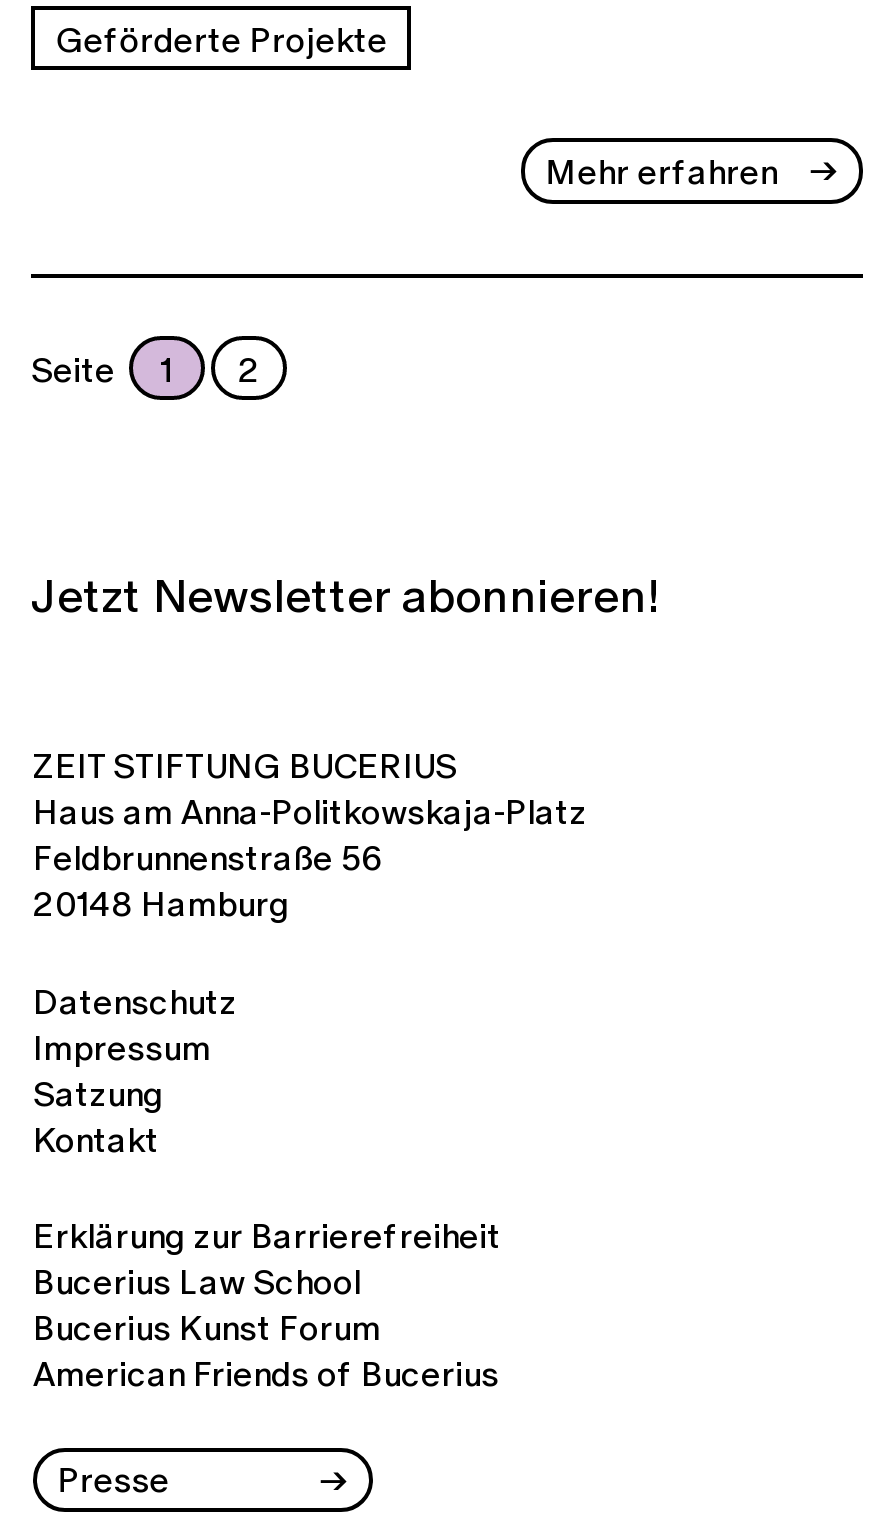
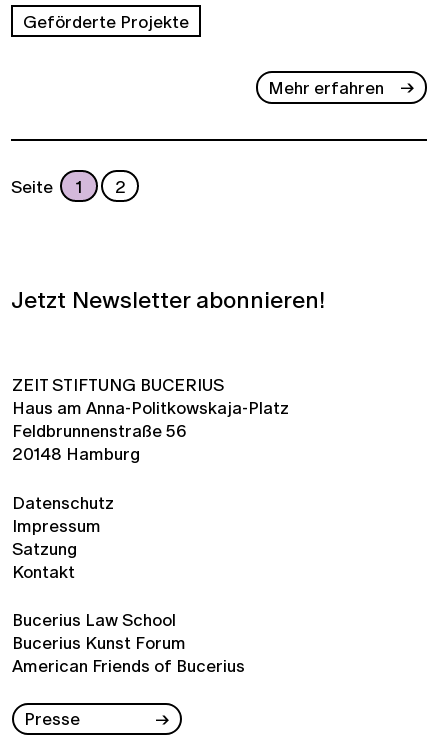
[33,1211,501,1261] Erklärung zur Barrierefreiheit -> none

